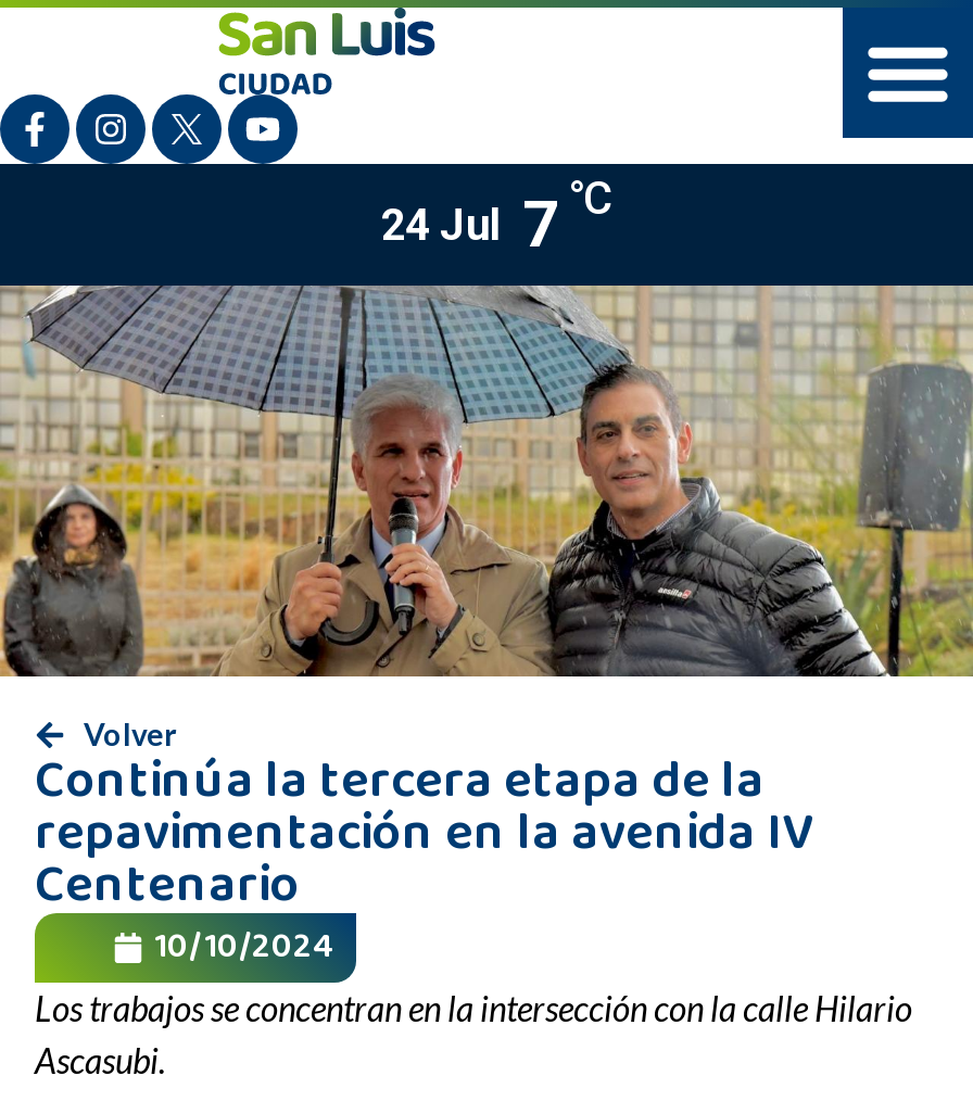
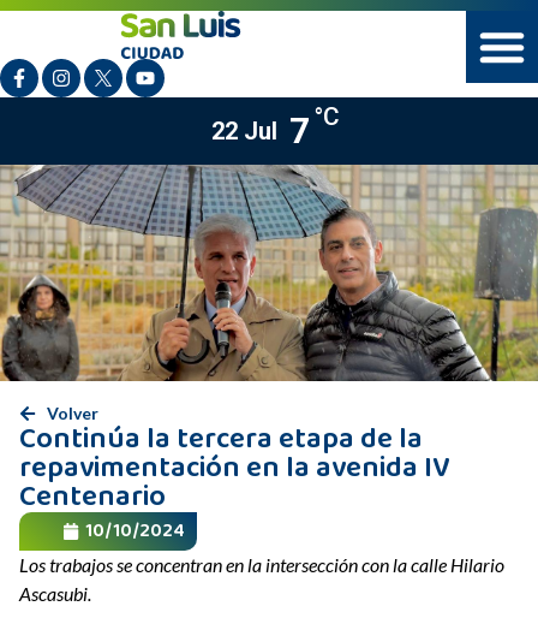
[381,173,614,262] 24 Jul 7 °C -> [211,102,339,151] 22 Jul 7 °C

